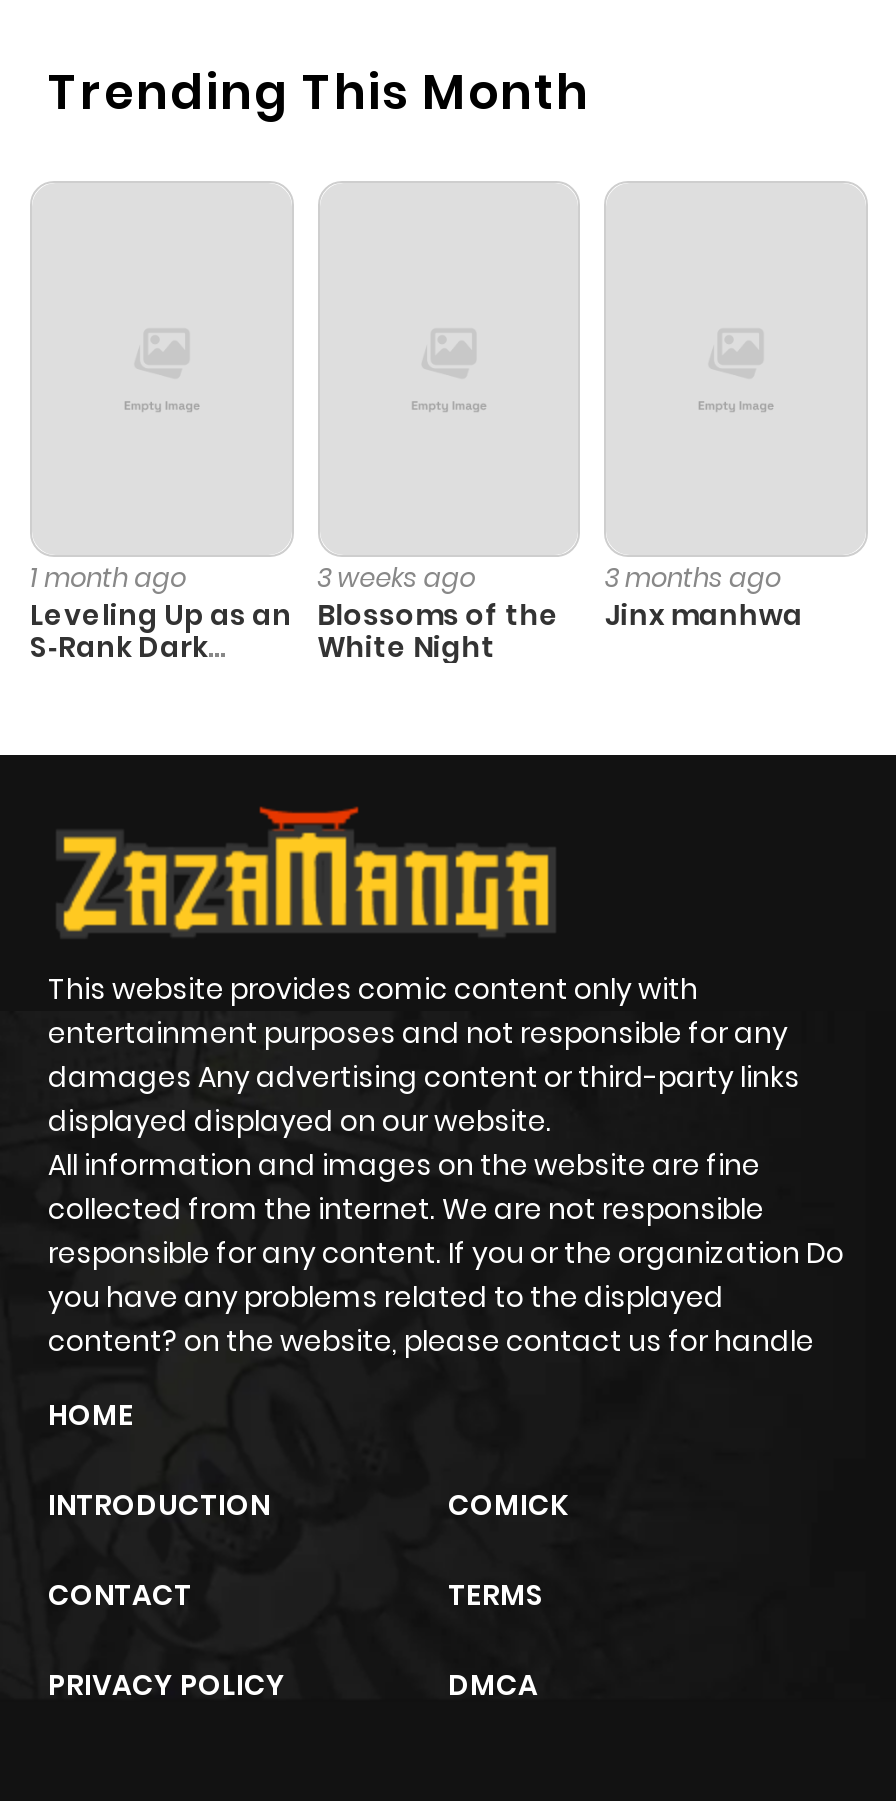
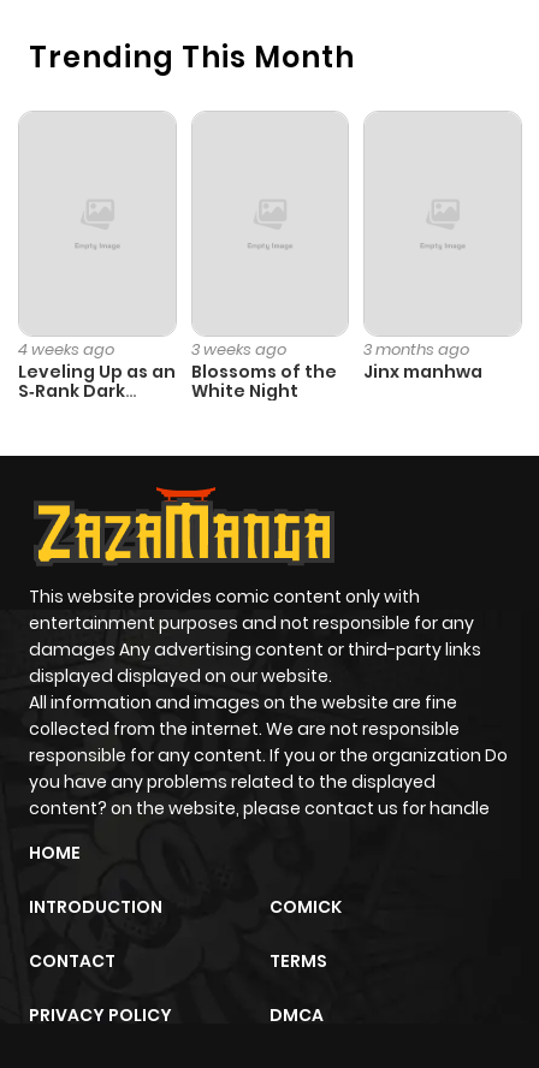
[30,560,186,598] 1 month ago -> [18,338,114,361] 4 weeks ago

